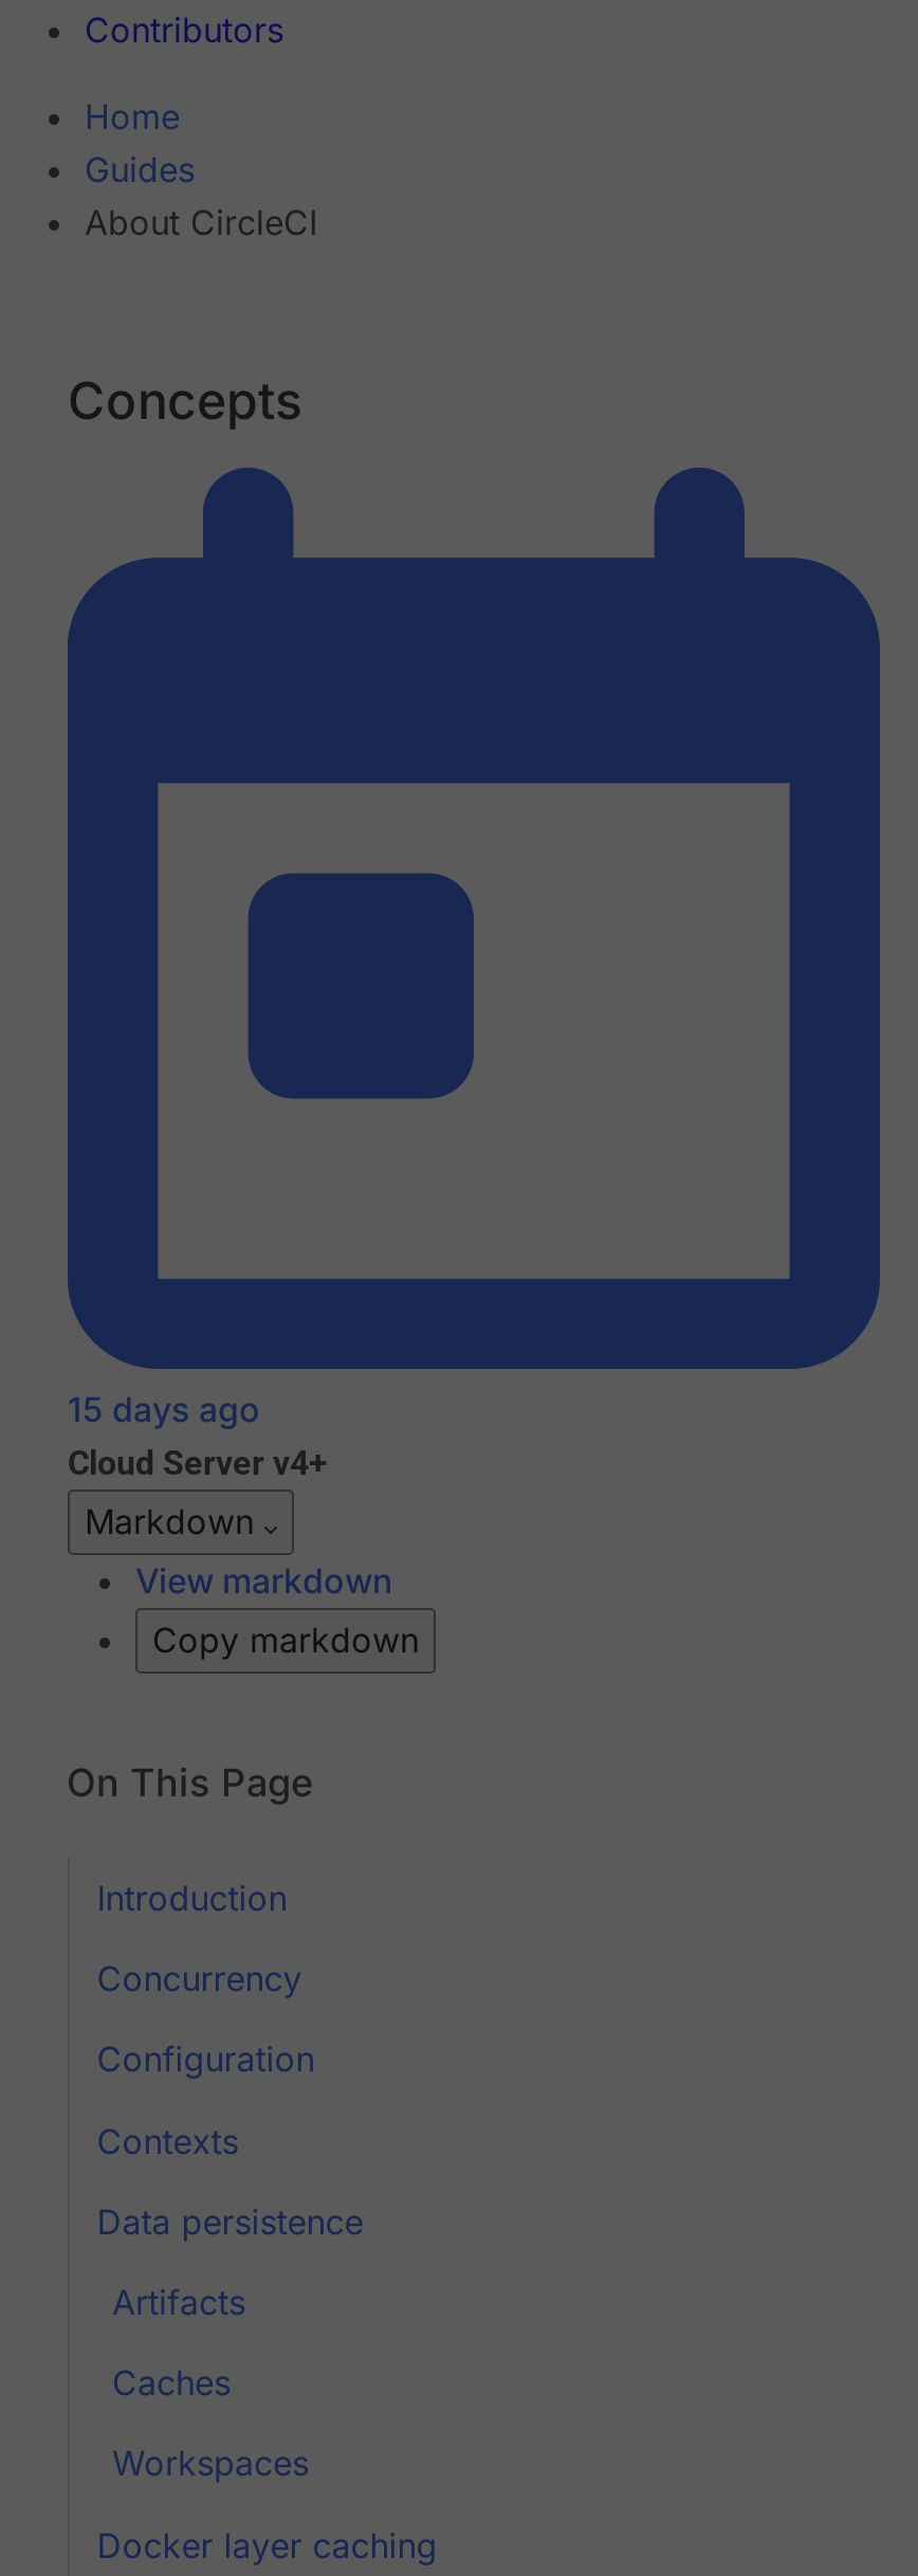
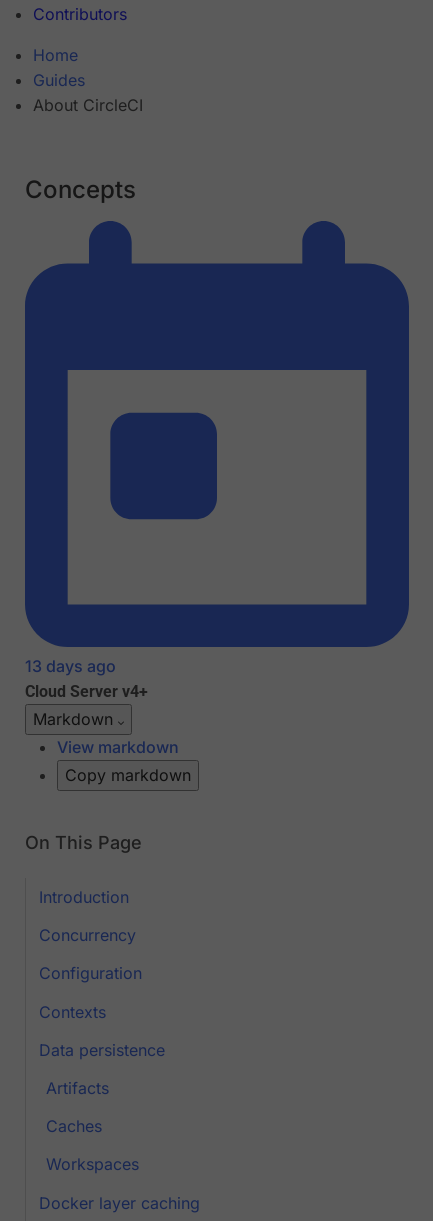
[68,1389,260,1431] 15 days ago -> [25,656,116,676] 13 days ago

